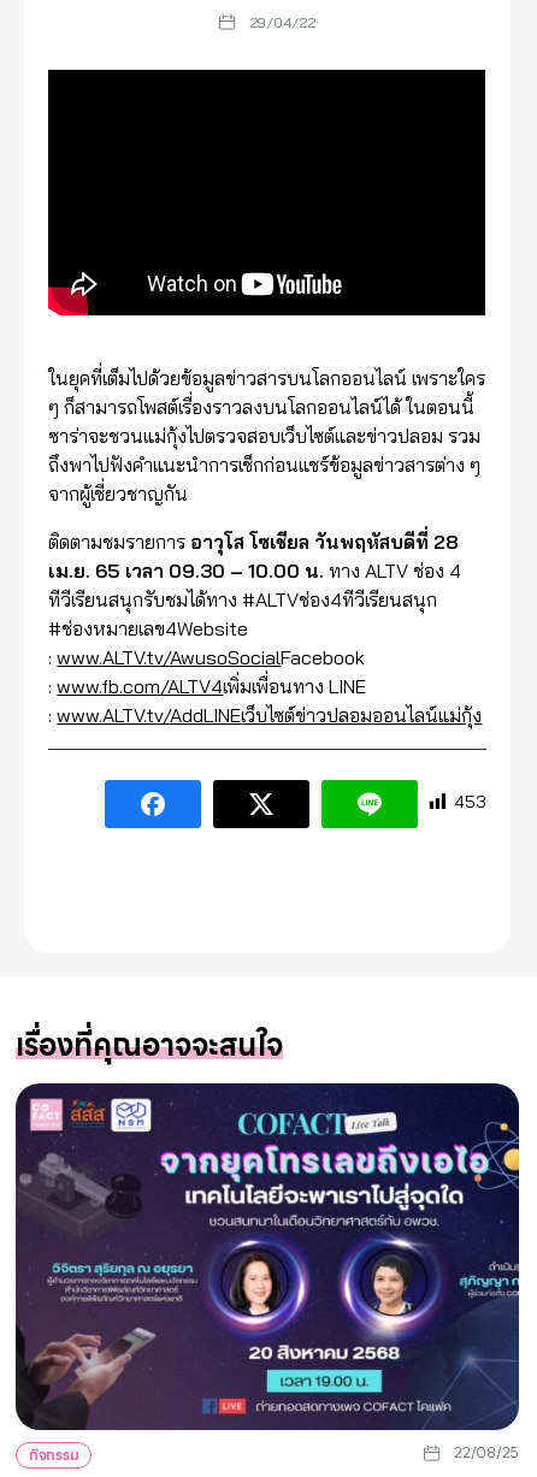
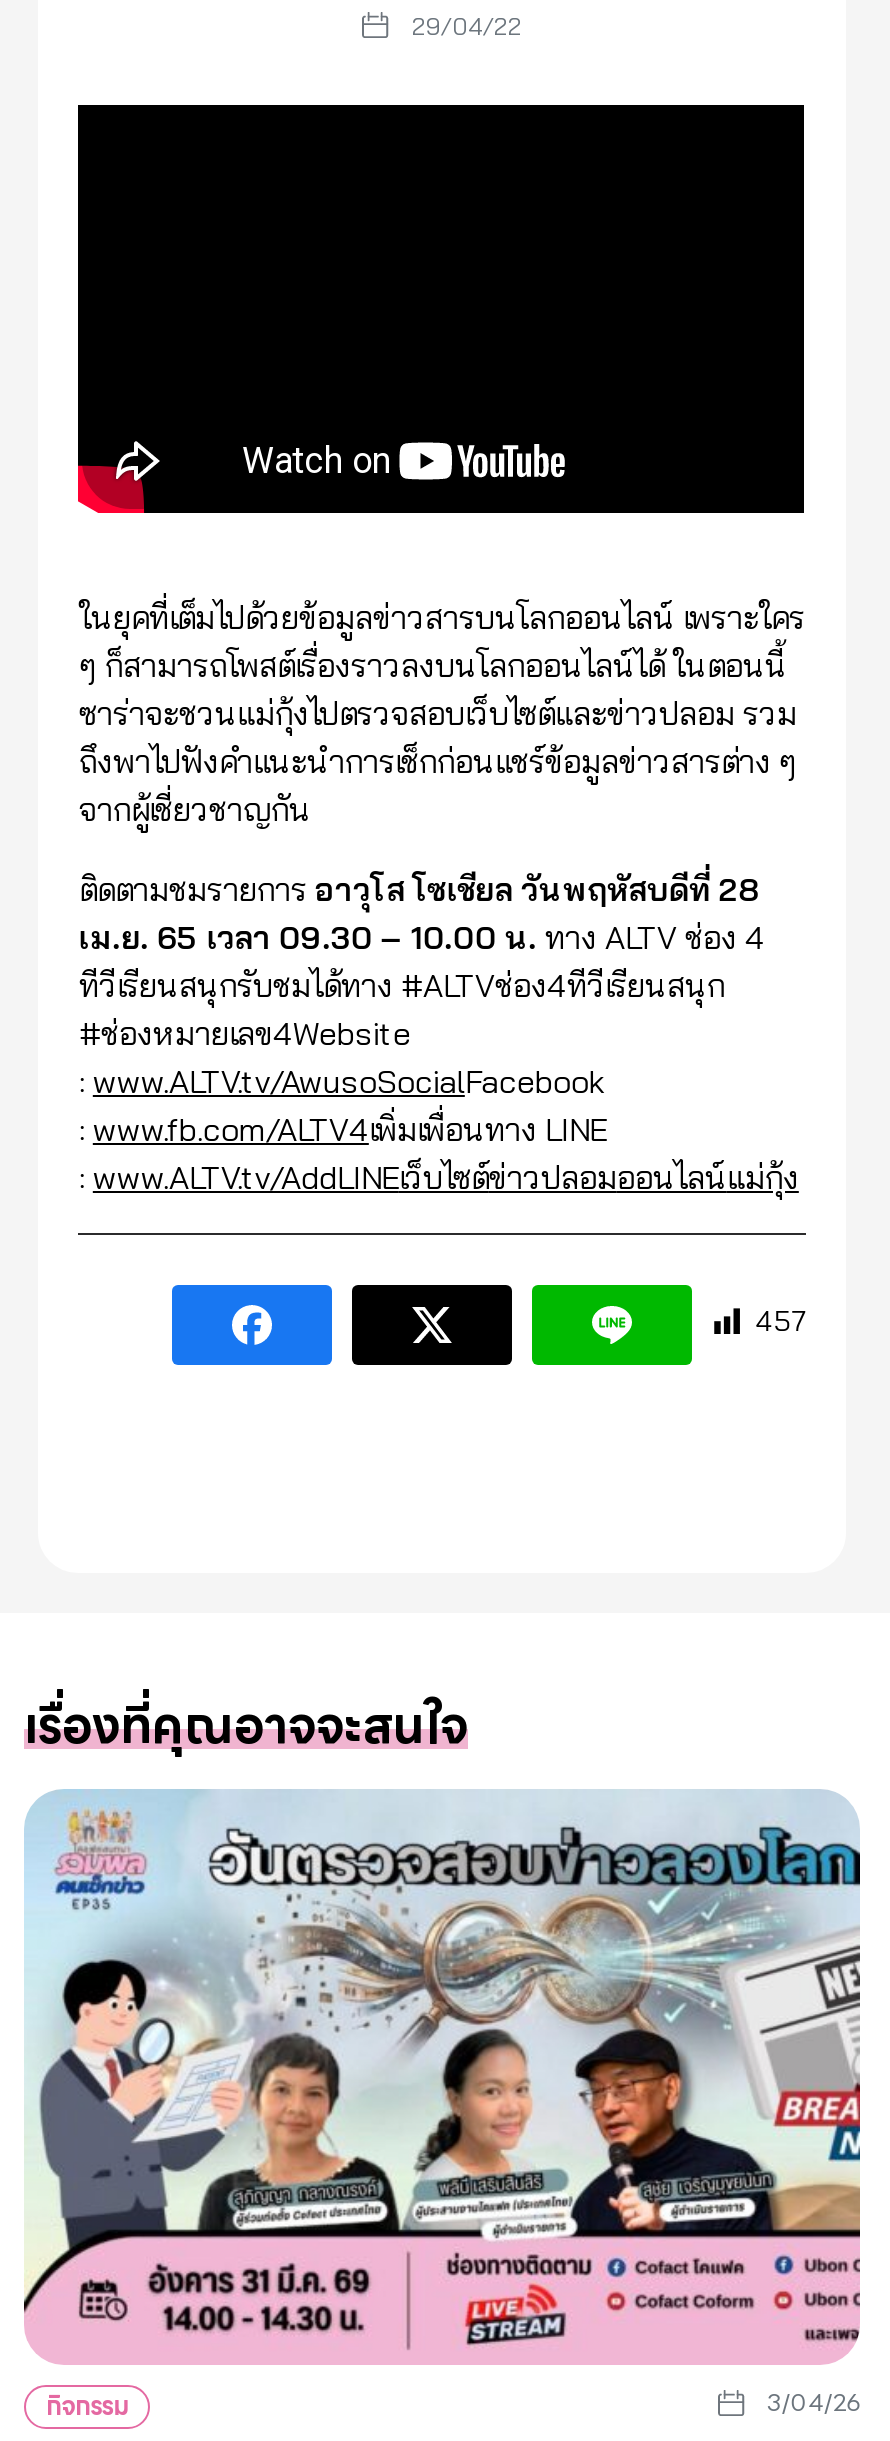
[453,791,486,813] 453 -> [755,1304,805,1340] 457
[14,1082,520,1464] [image] | 22/08/25 -> [24,1789,862,2421] [image] | 3/04/26

